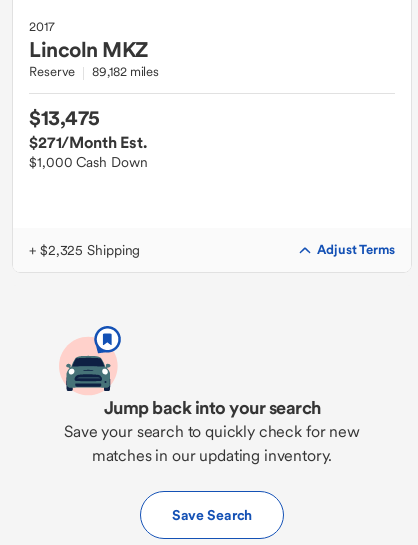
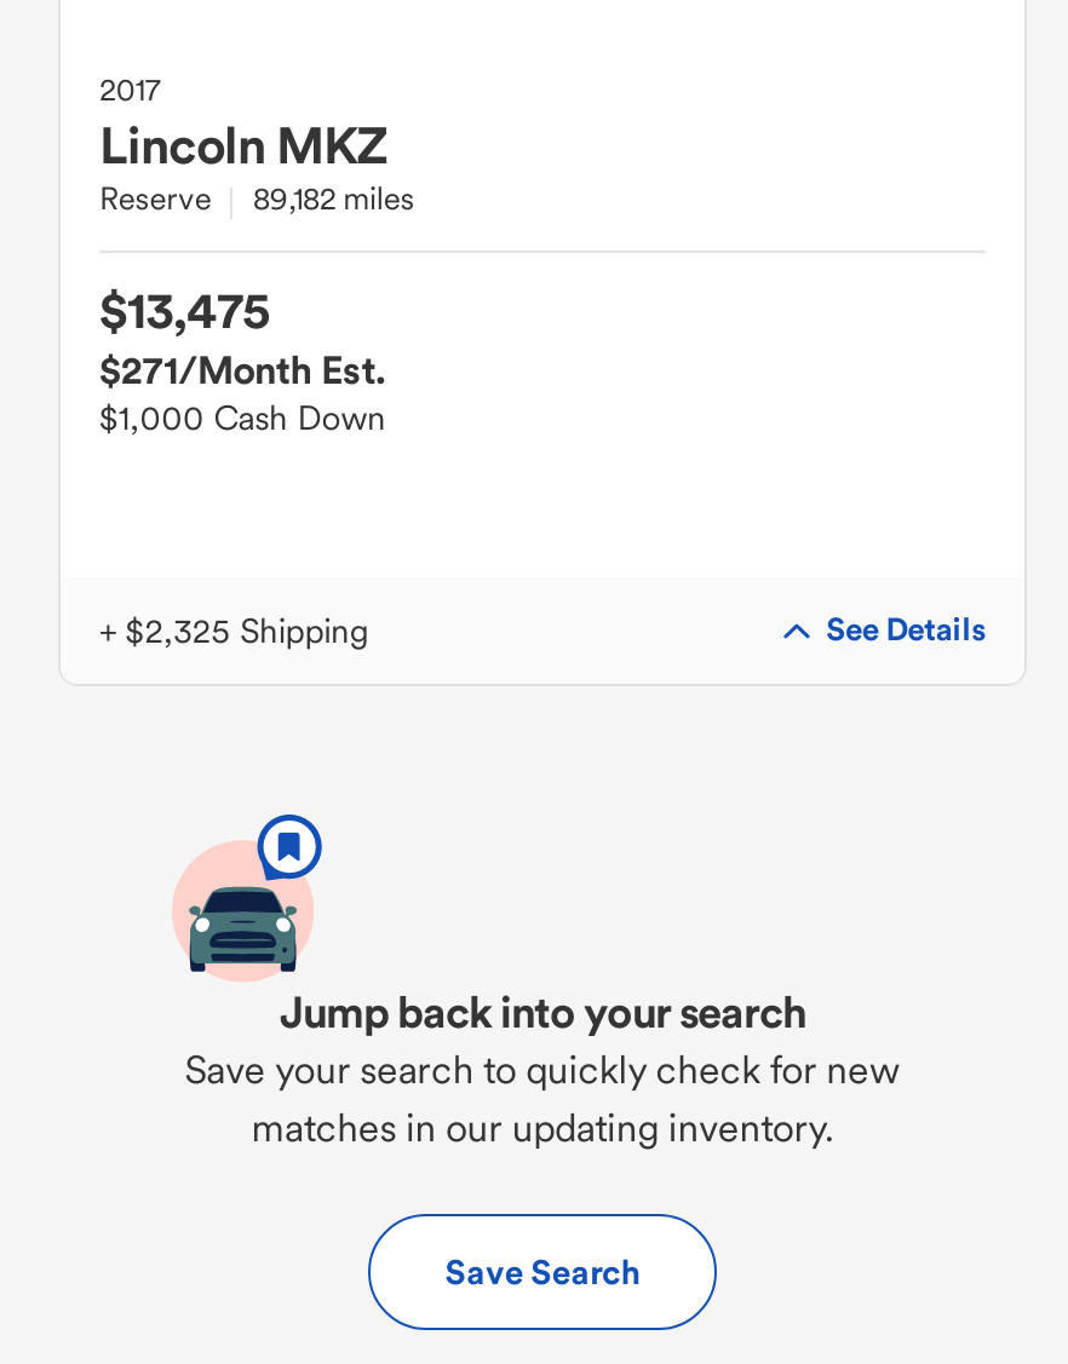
[317,241,395,258] Adjust Terms -> [826,609,986,650] See Details

